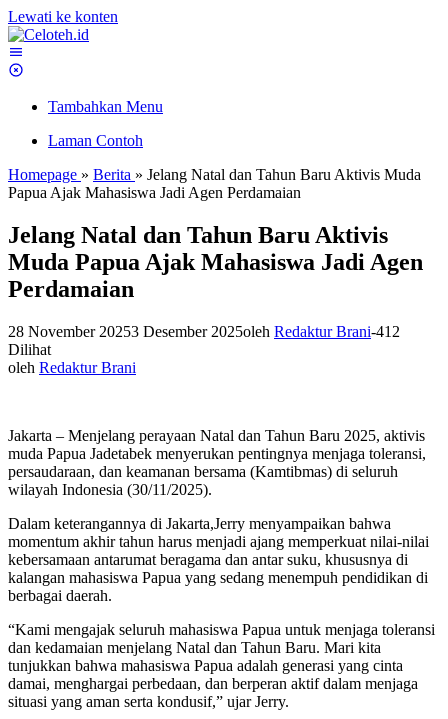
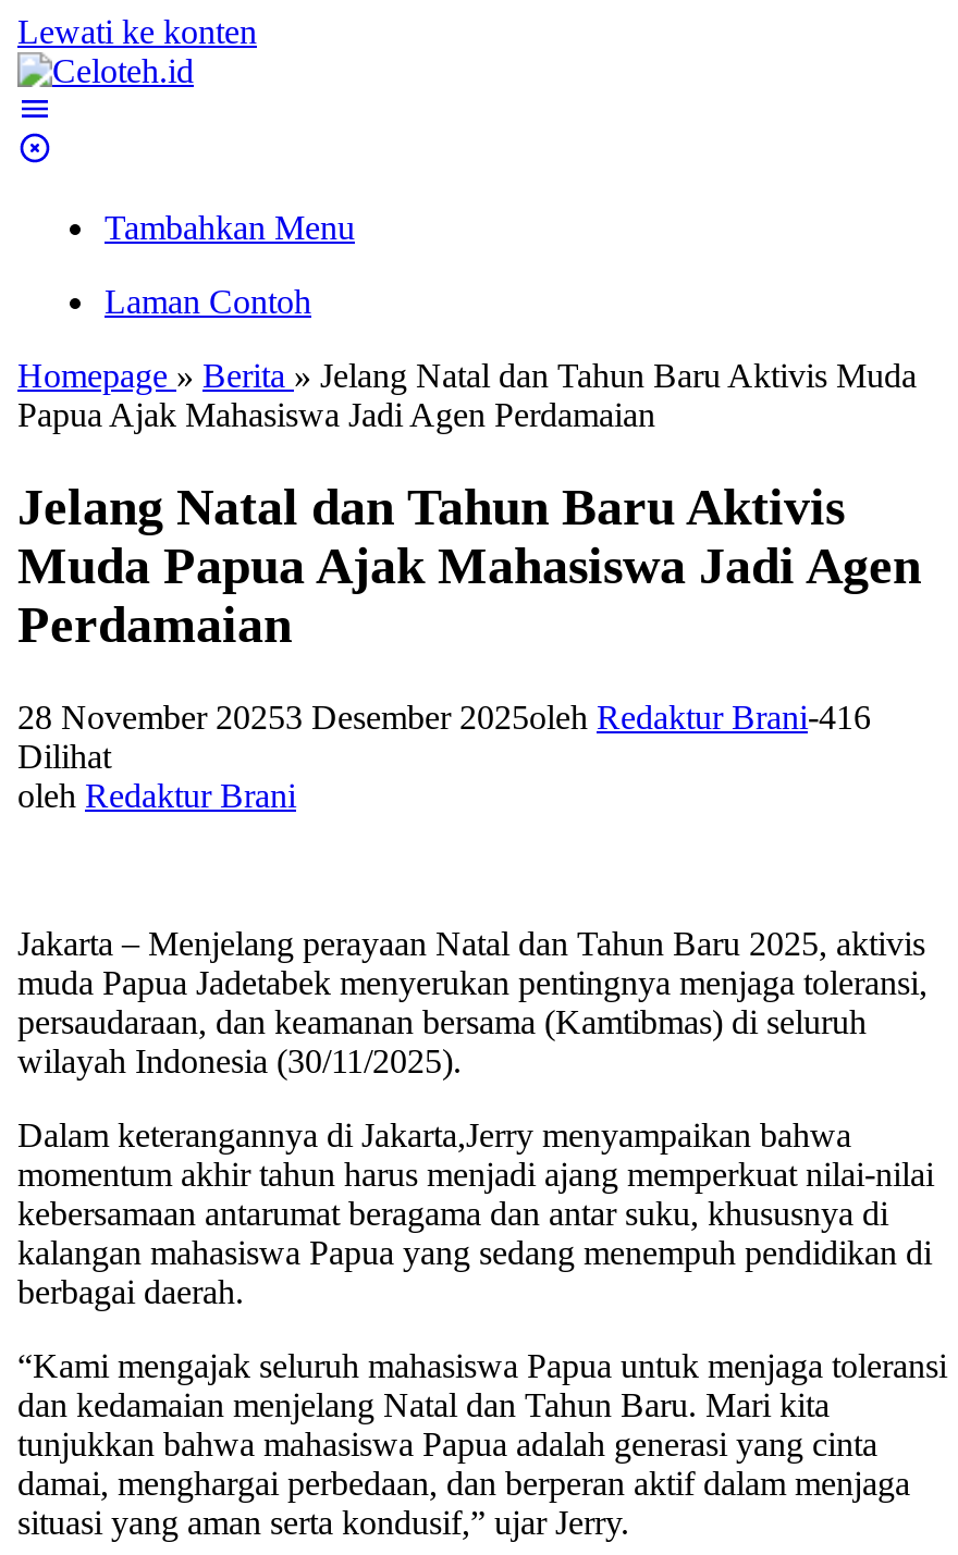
[8,323,400,340] 28 November 20253 Desember 2025oleh Redaktur Brani-412 -> [17,698,871,735] 28 November 20253 Desember 2025oleh Redaktur Brani-416

